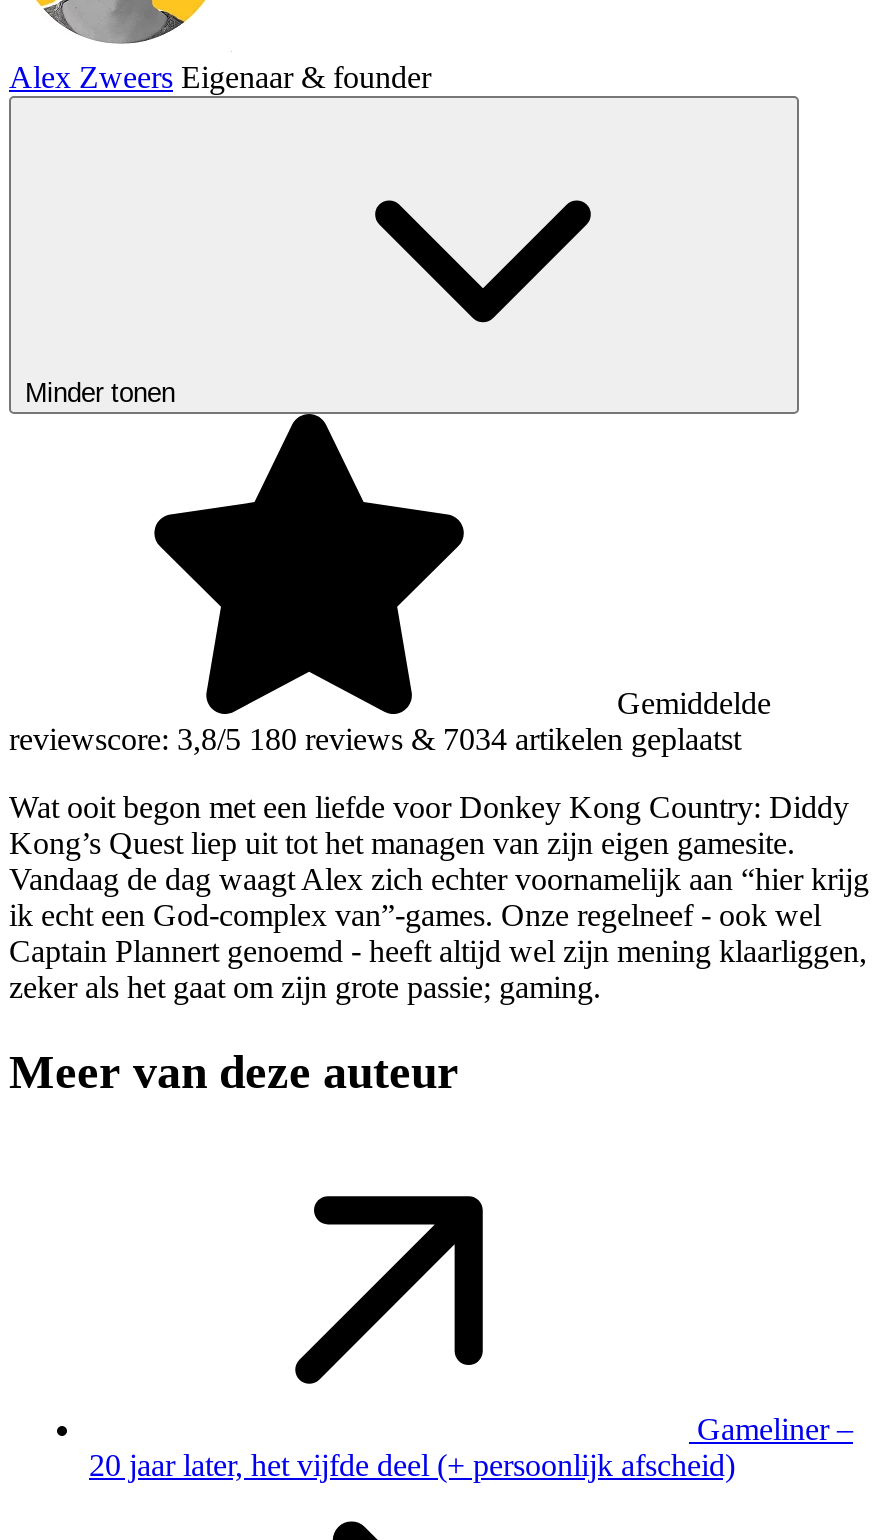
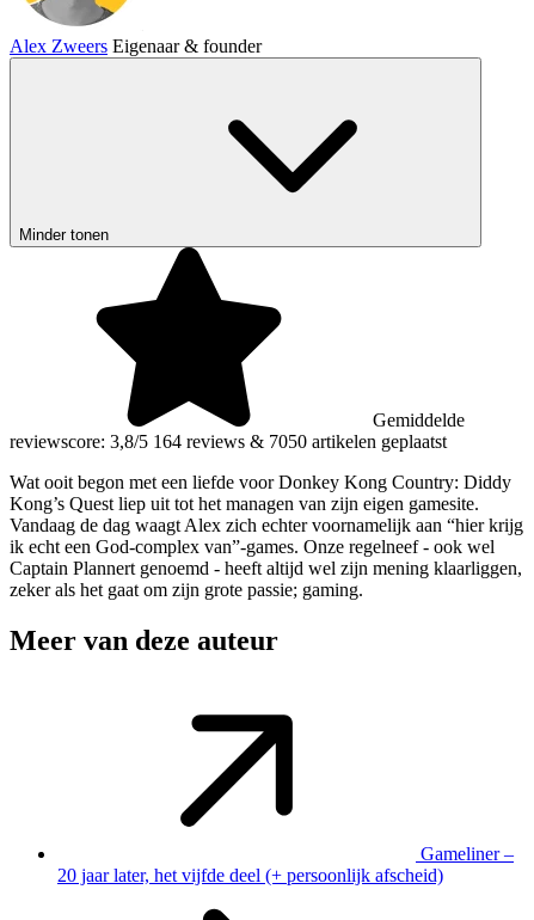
[9,722,741,756] reviewscore: 3,8/5 180 reviews & 7034 artikelen geplaatst -> [10,431,447,451] reviewscore: 3,8/5 164 reviews & 7050 artikelen geplaatst

